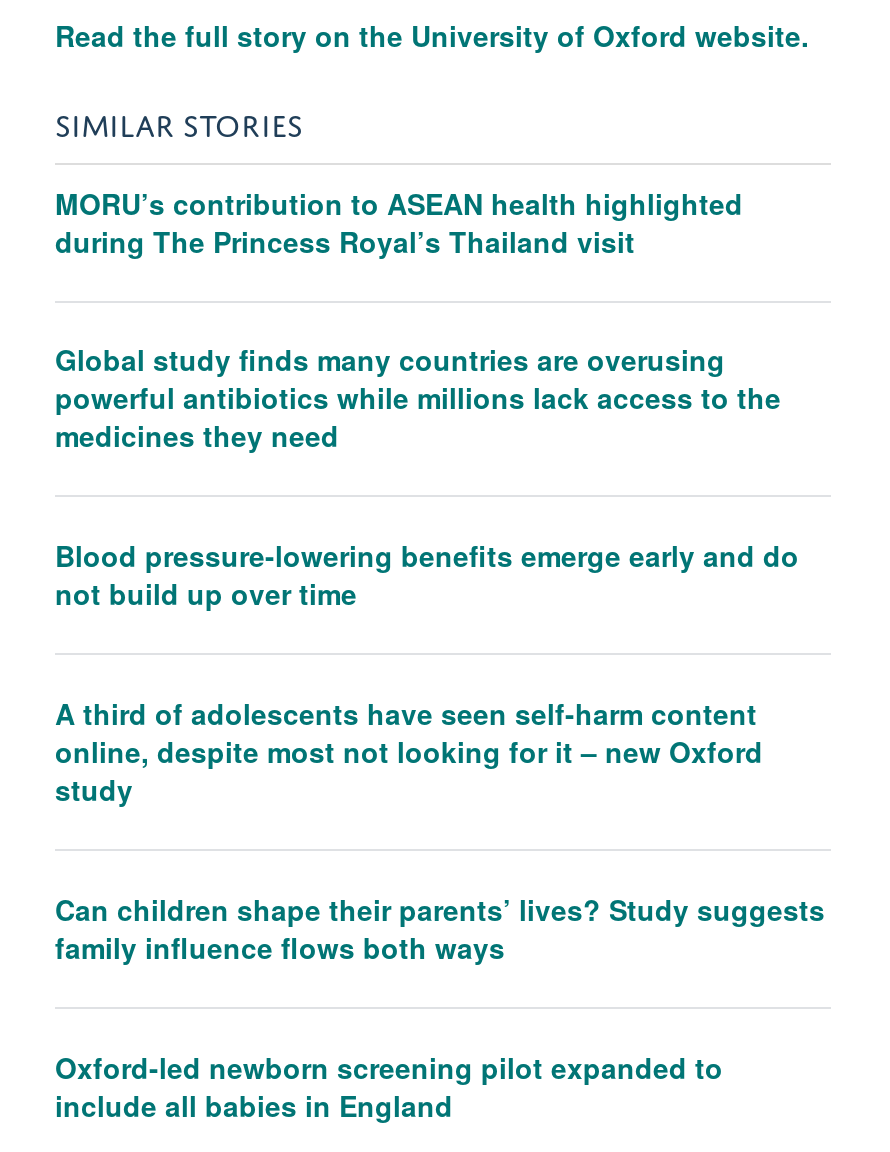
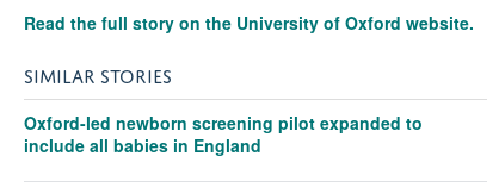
[55,182,825,968] MORU’s contribution to ASEAN health highlighted | during The Princess Royal’s Thailand visit | Global study finds many countries are overusing | powerful antibiotics while millions lack access to the | medicines they need | Blood pressure-lowering benefits emerge early and do | not build up over time | A third of adolescents have seen self-harm content | online, despite most not looking for it – new Oxford | study | Can children shape their parents’ lives? Study suggests | family influence flows both ways -> none

